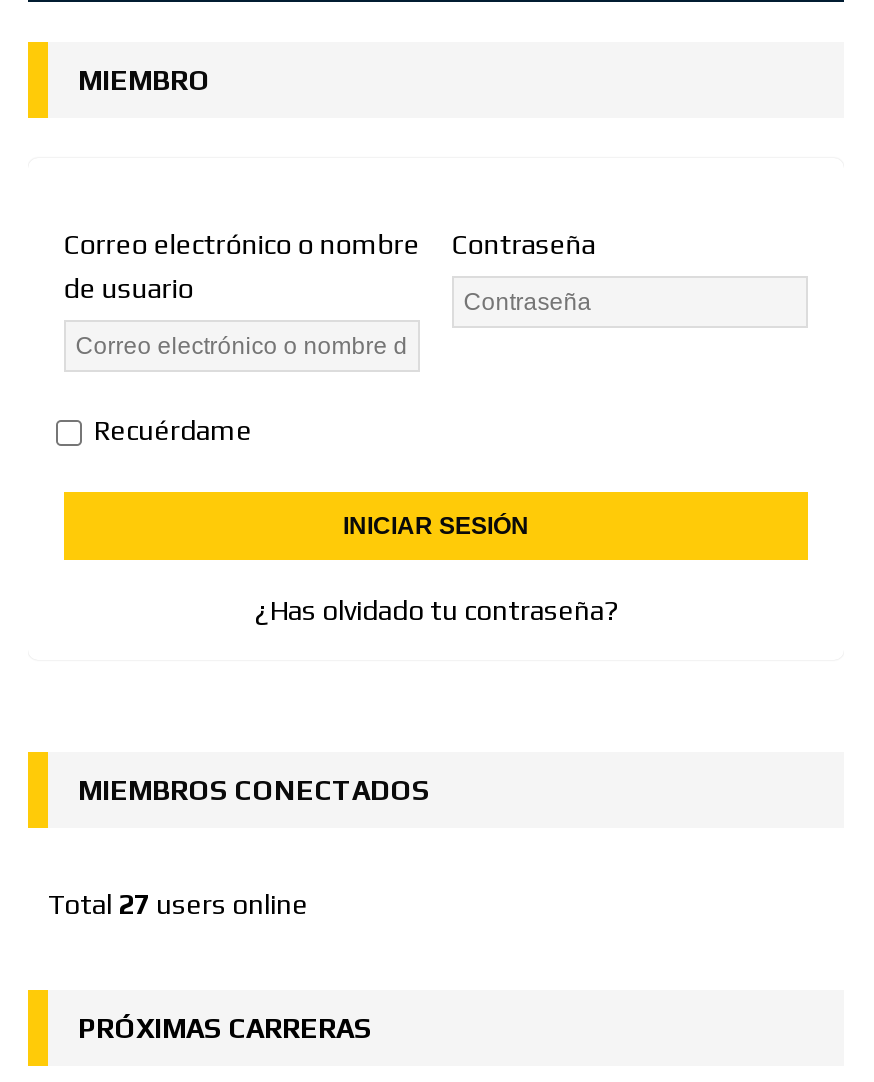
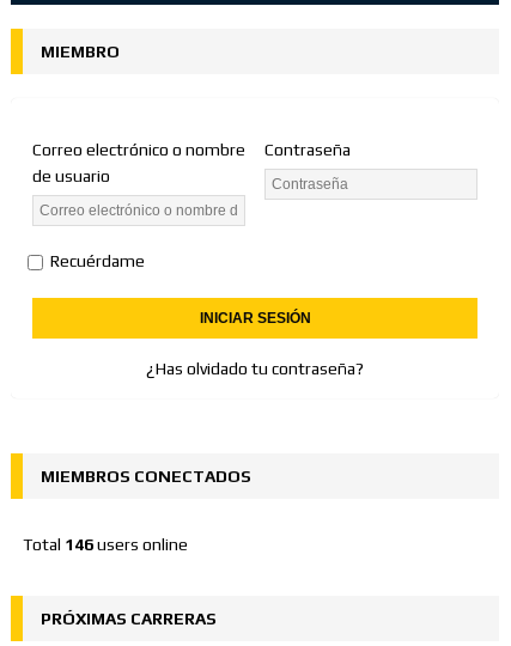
[48,888,308,920] Total 27 users online -> [23,534,188,553] Total 146 users online

